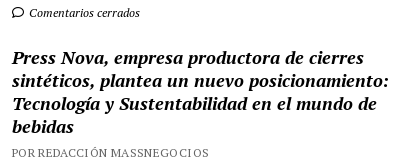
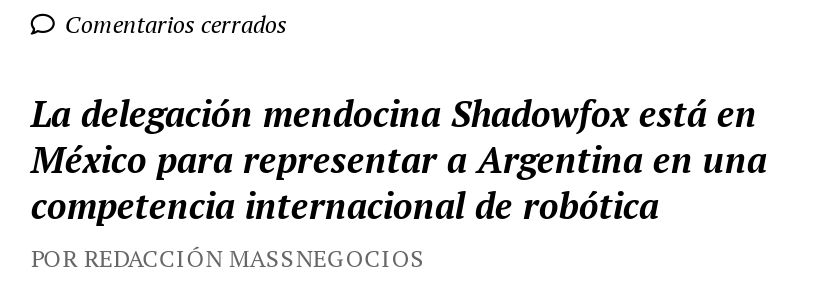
[12,45,389,138] Press Nova, empresa productora de cierres | sintéticos, plantea un nuevo posicionamiento: | Tecnología y Sustentabilidad en el mundo de | bebidas -> [31,89,767,229] La delegación mendocina Shadowfox está en | México para representar a Argentina en una | competencia internacional de robótica

